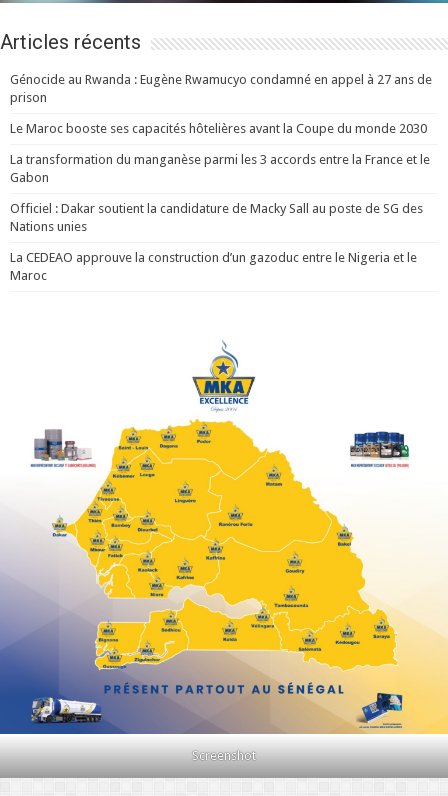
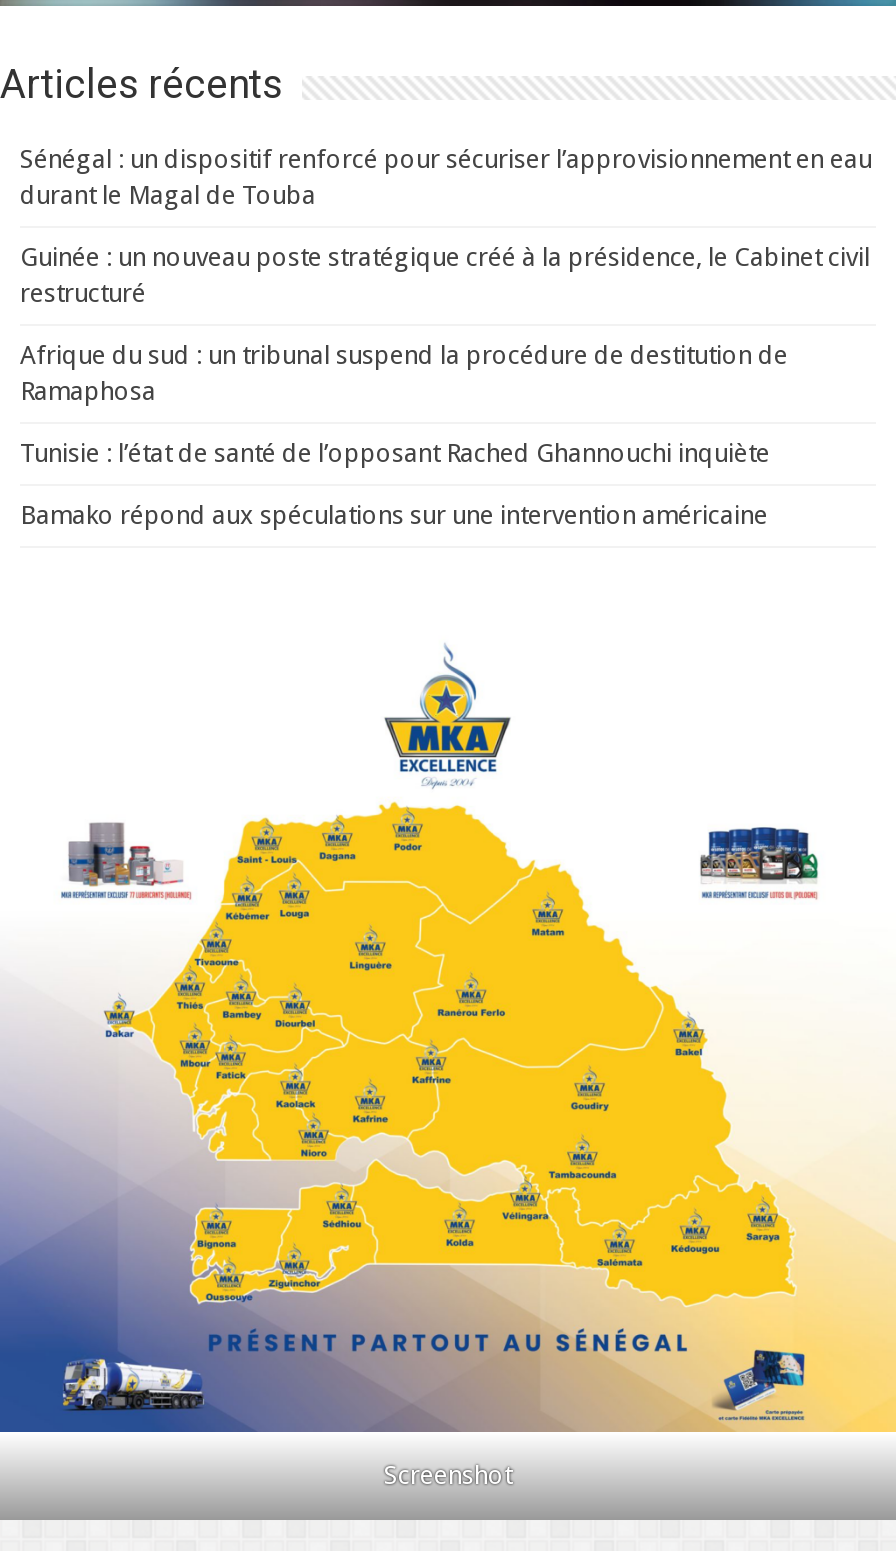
[10,72,432,105] Génocide au Rwanda : Eugène Rwamucyo condamné en appel à 27 ans de | prison -> [20,144,872,210] Sénégal : un dispositif renforcé pour sécuriser l’approvisionnement en eau | durant le Magal de Touba
[10,121,427,136] Le Maroc booste ses capacités hôtelières avant la Coupe du monde 2030 -> [20,242,870,308] Guinée : un nouveau poste stratégique créé à la présidence, le Cabinet civil | restructuré
[10,152,430,185] La transformation du manganèse parmi les 3 accords entre la France et le | Gabon -> [20,340,788,406] Afrique du sud : un tribunal suspend la procédure de destitution de | Ramaphosa
[10,201,423,234] Officiel : Dakar soutient la candidature de Macky Sall au poste de SG des | Nations unies -> [20,438,770,468] Tunisie : l’état de santé de l’opposant Rached Ghannouchi inquiète
[10,250,417,283] La CEDEAO approuve la construction d’un gazoduc entre le Nigeria et le | Maroc -> [20,500,768,530] Bamako répond aux spéculations sur une intervention américaine

